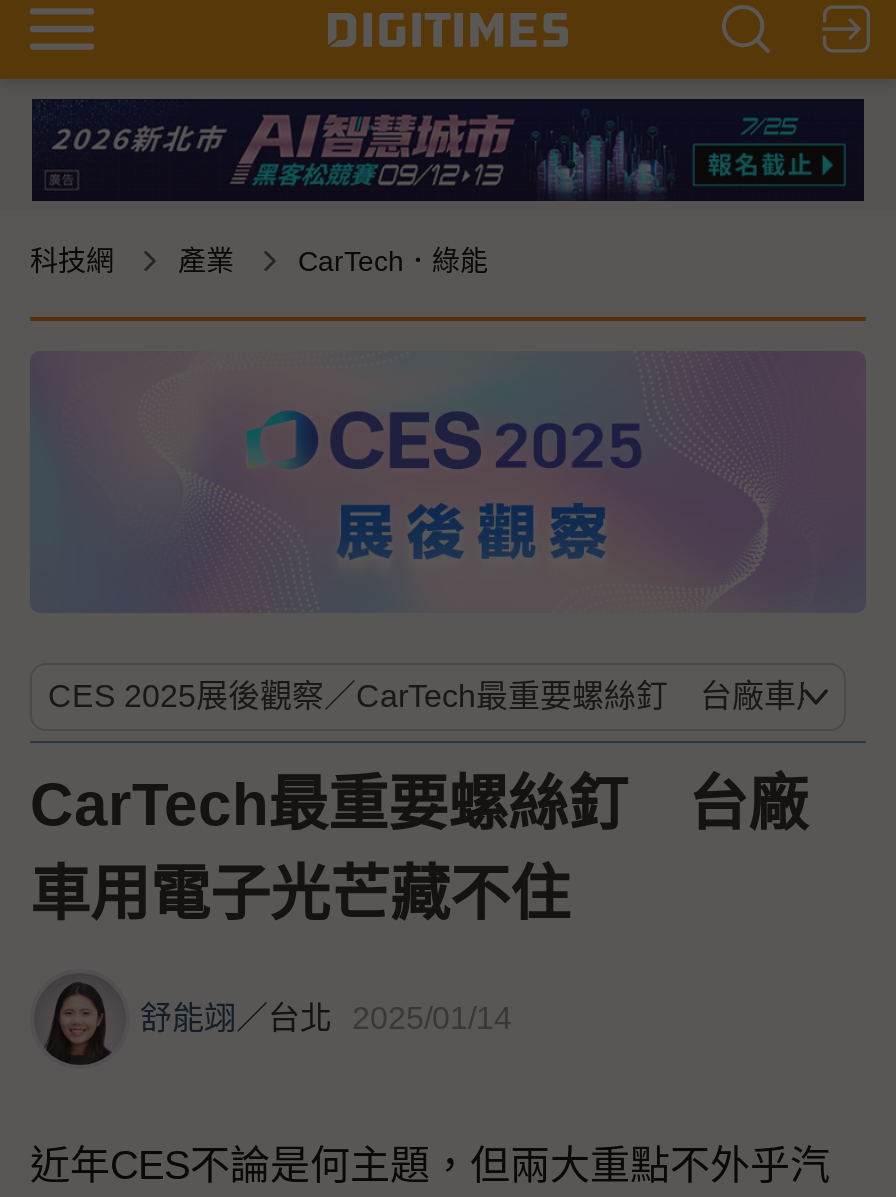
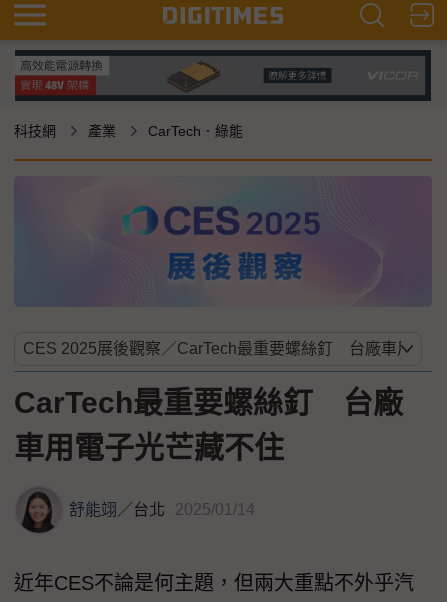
[30,103,860,199] [image] -> [14,51,430,100] [image]

